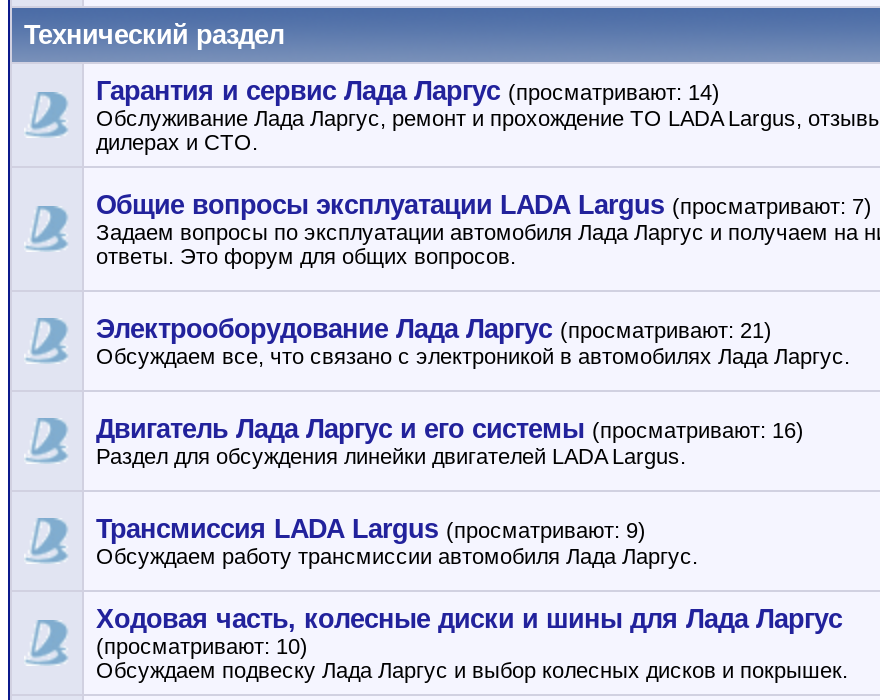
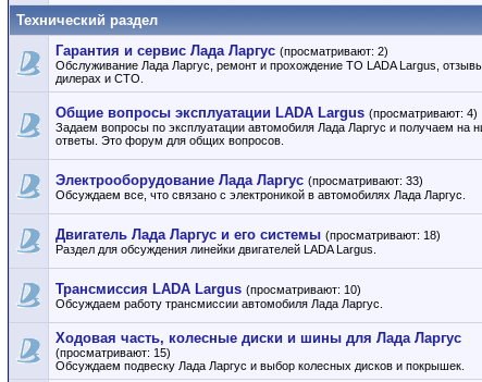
[96,76,720,106] Гарантия и сервис Лада Ларгус (просматривают: 14) -> [55,42,388,59] Гарантия и сервис Лада Ларгус (просматривают: 2)
[96,190,872,220] Общие вопросы эксплуатации LADA Largus (просматривают: 7) -> [55,104,478,121] Общие вопросы эксплуатации LADA Largus (просматривают: 4)
[96,314,772,344] Электрооборудование Лада Ларгус (просматривают: 21) -> [55,172,423,188] Электрооборудование Лада Ларгус (просматривают: 33)
[96,414,804,444] Двигатель Лада Ларгус и его системы (просматривают: 16) -> [55,226,441,243] Двигатель Лада Ларгус и его системы (просматривают: 18)
[96,514,646,544] Трансмиссия LADA Largus (просматривают: 9) -> [55,281,361,297] Трансмиссия LADA Largus (просматривают: 10)
[96,634,308,658] (просматривают: 10) -> [55,346,171,359] (просматривают: 15)

